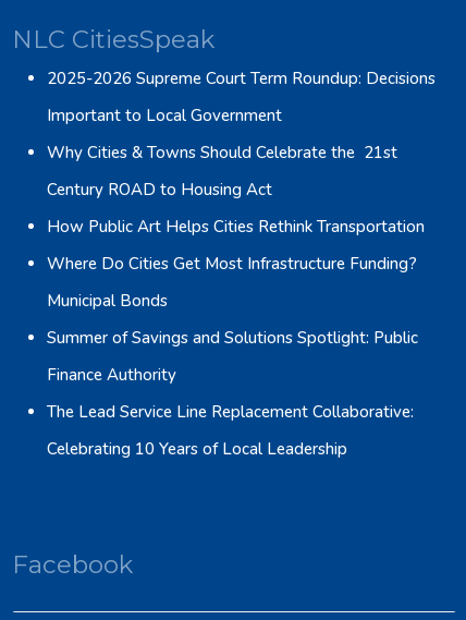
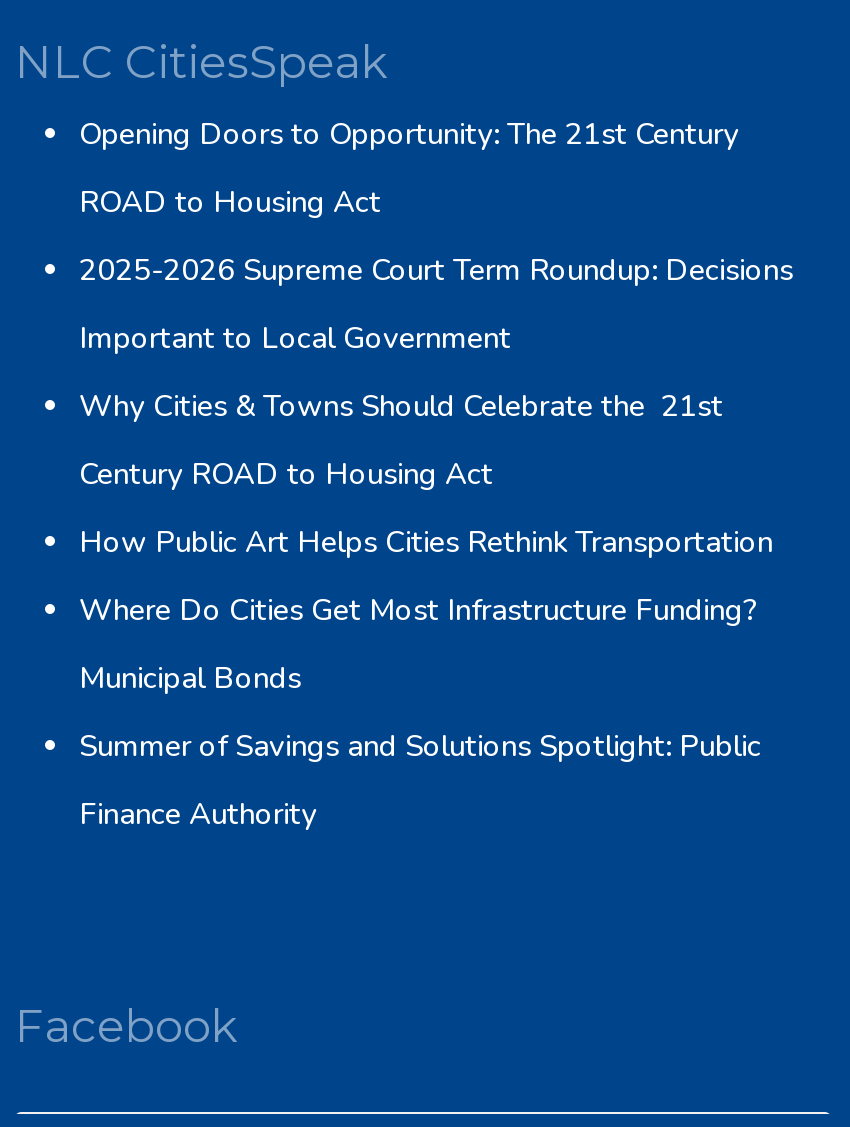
none -> [79,115,739,223] Opening Doors to Opportunity: The 21st Century | ROAD to Housing Act
moved [47,68,436,386] -> [79,251,793,835]: 2025-2026 Supreme Court Term Roundup: Decisions | Important to Local Government | Why Cities & Towns Should Celebrate the 21st | ... | Summer of Savings and Solutions Spotlight: Public | Finance Authority
[47,401,414,460] The Lead Service Line Replacement Collaborative: | Celebrating 10 Years of Local Leadership -> none

